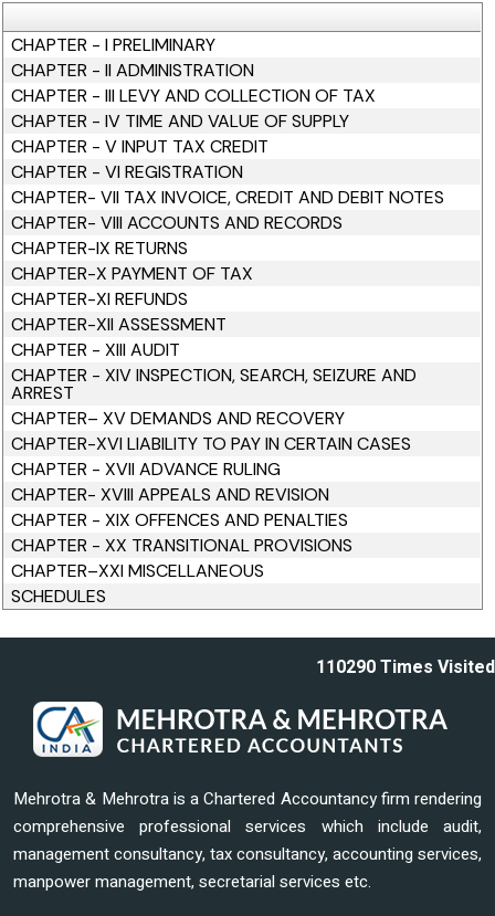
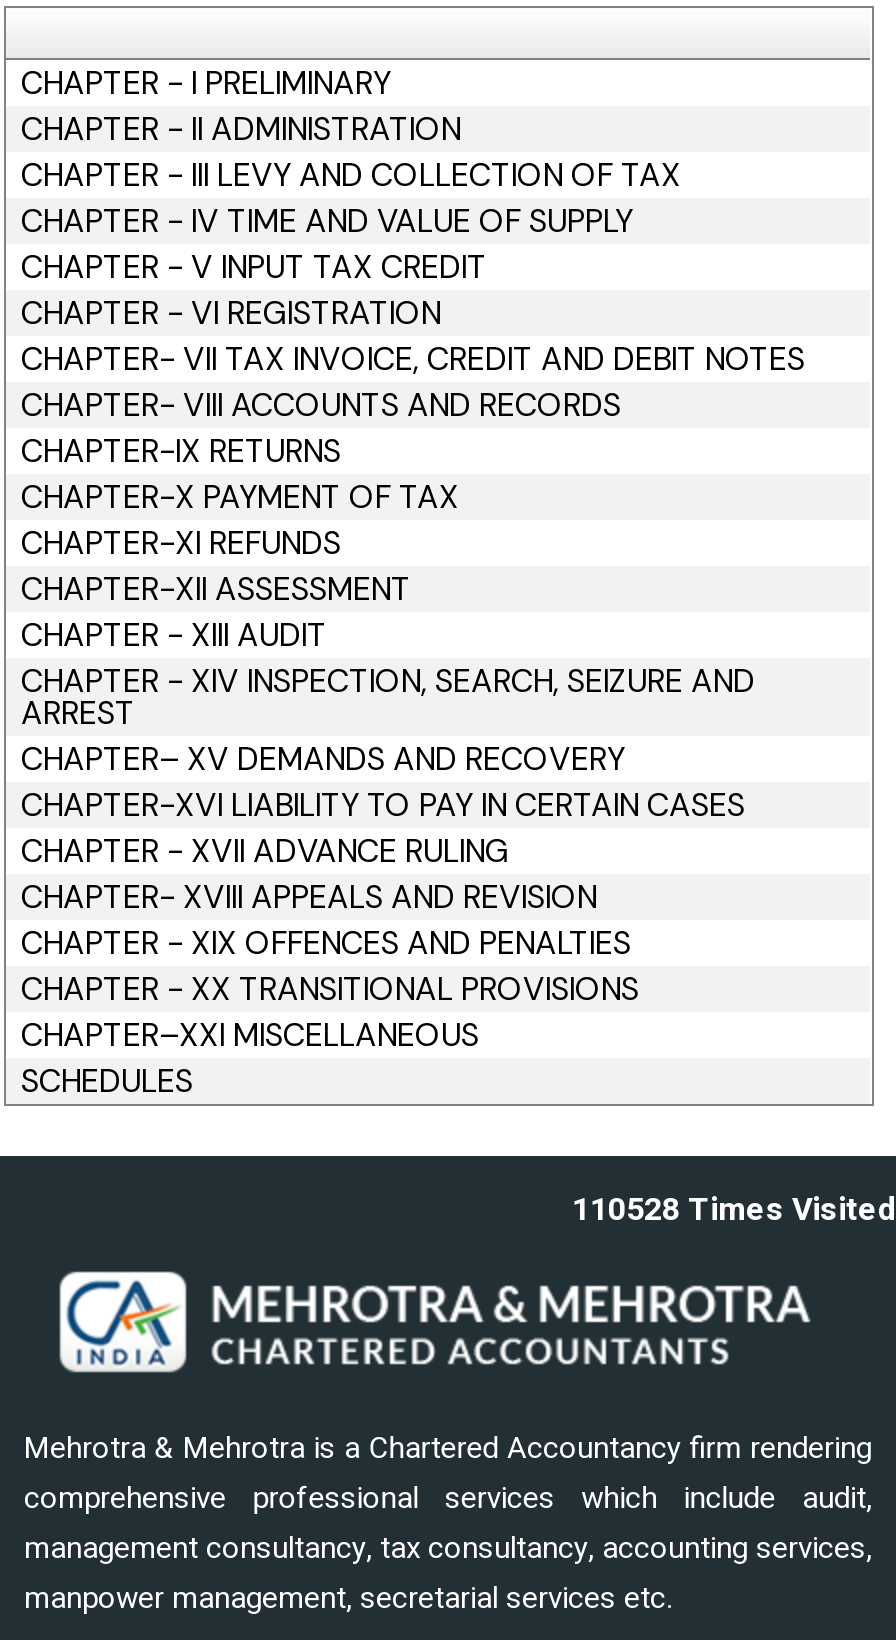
[316,654,495,681] 110290 Times Visited -> [572,1186,896,1234] 110528 Times Visited

